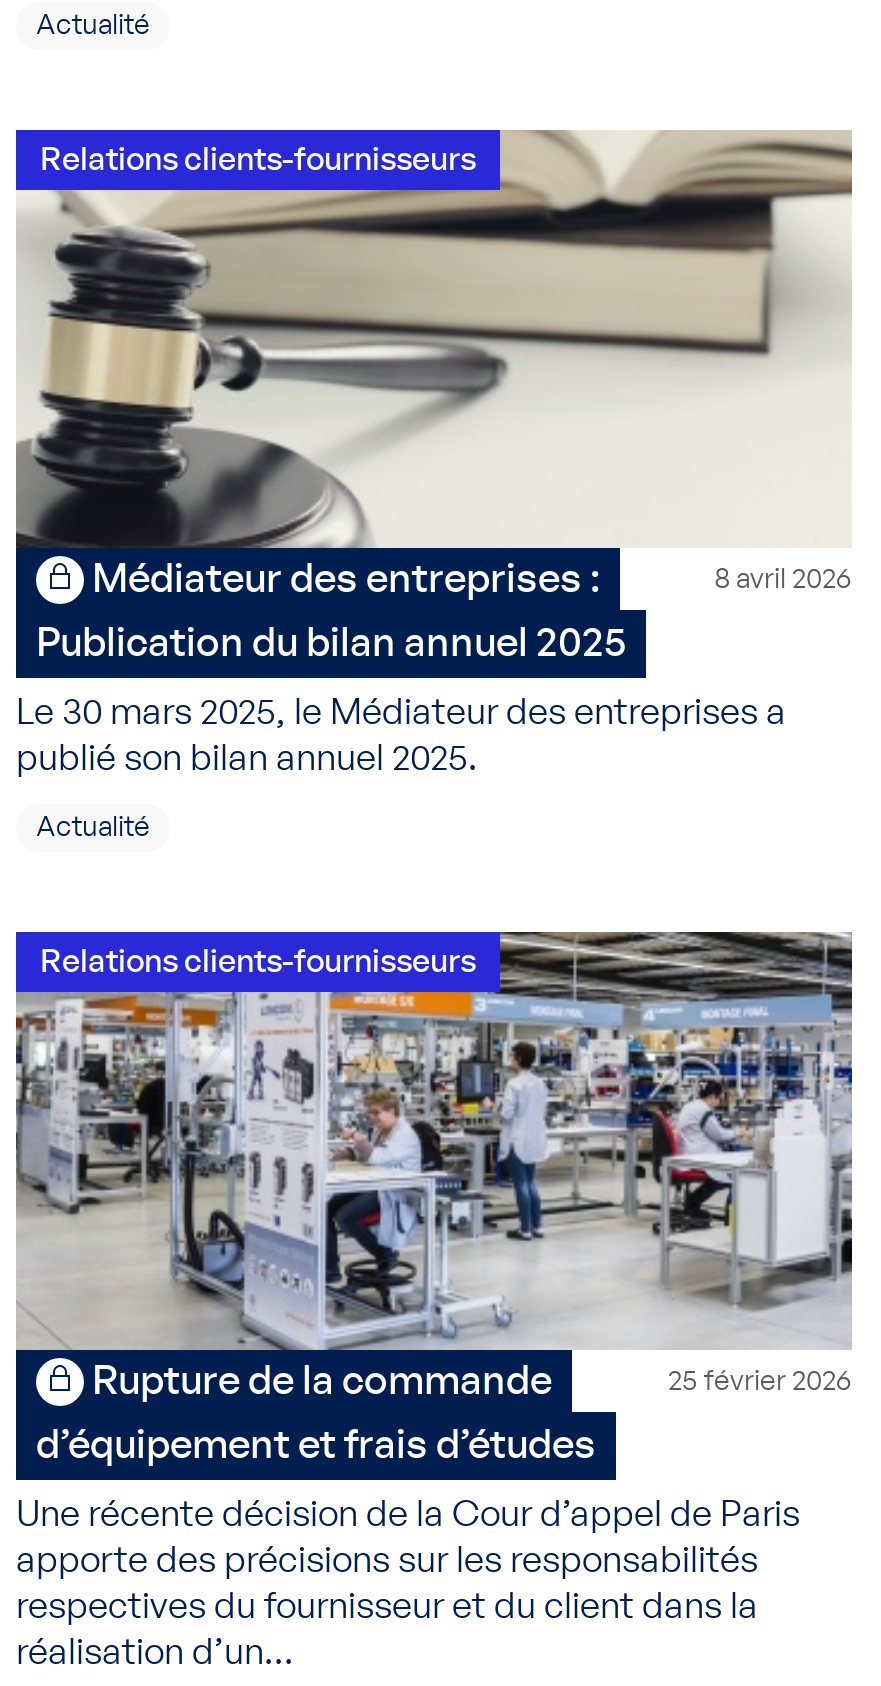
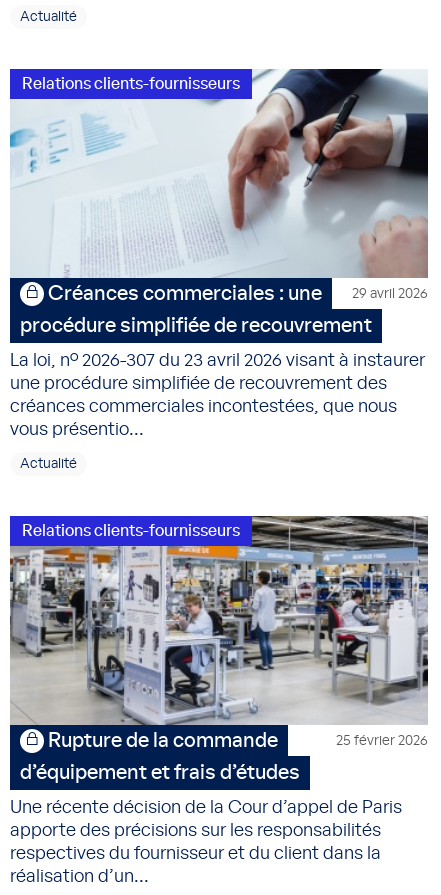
[16,130,854,600] [image] | 8 avril 2026 | Médiateur des entreprises : -> [10,68,429,304] [image] | 29 avril 2026 | Créances commerciales : une
[36,624,626,664] Publication du bilan annuel 2025 -> [20,316,372,336] procédure simplifiée de recouvrement
[16,696,786,778] Le 30 mars 2025, le Médiateur des entreprises a | publié son bilan annuel 2025. -> [10,352,425,439] La loi, n° 2026-307 du 23 avril 2026 visant à instaurer | une procédure simplifiée de recouvrement des | créances commerciales incontestées, que nous | vous présentio...

